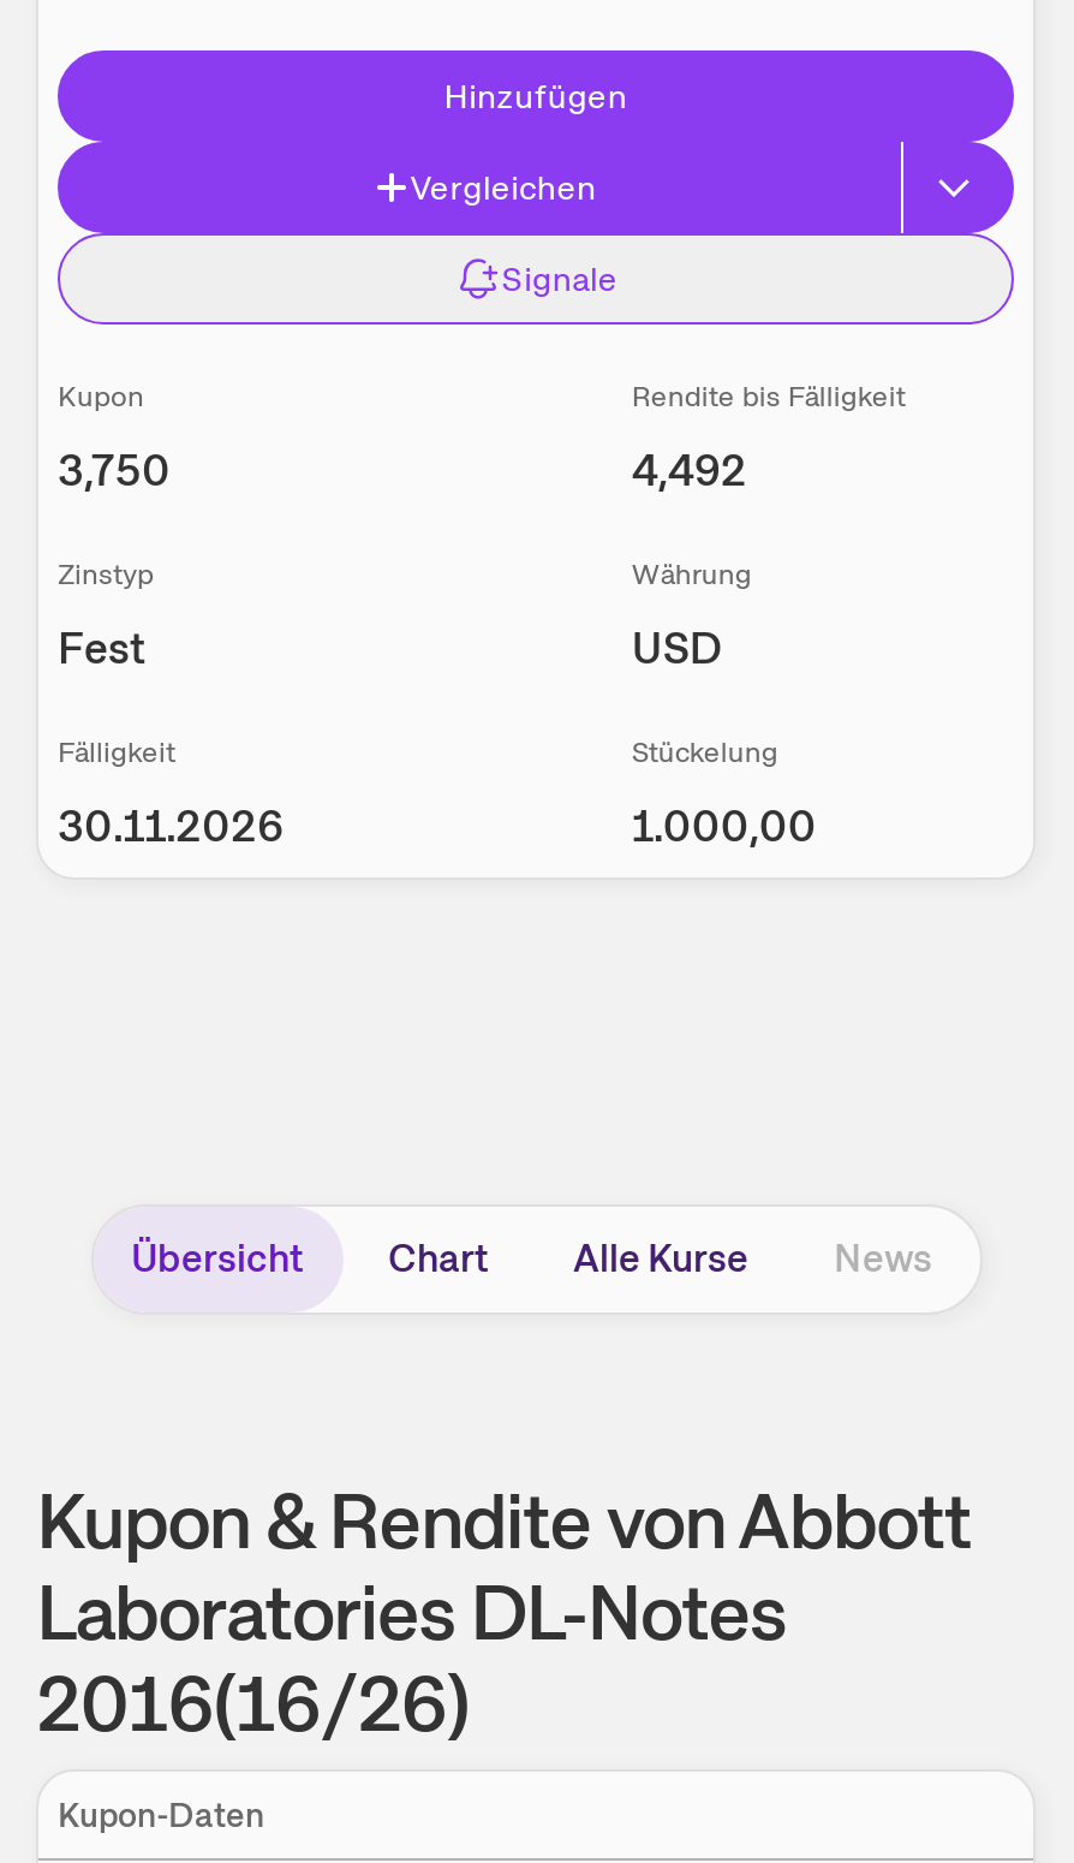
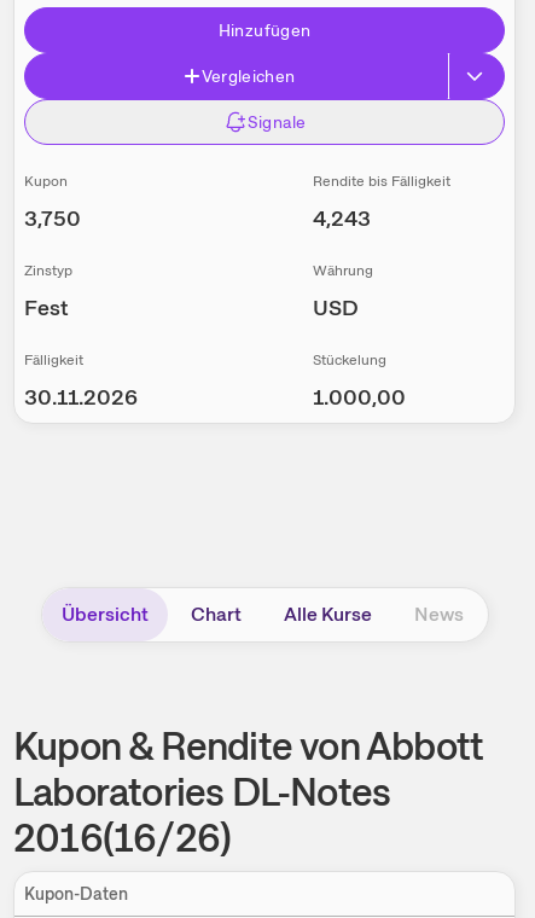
[631,443,747,498] 4,492 -> [313,204,371,232] 4,243

